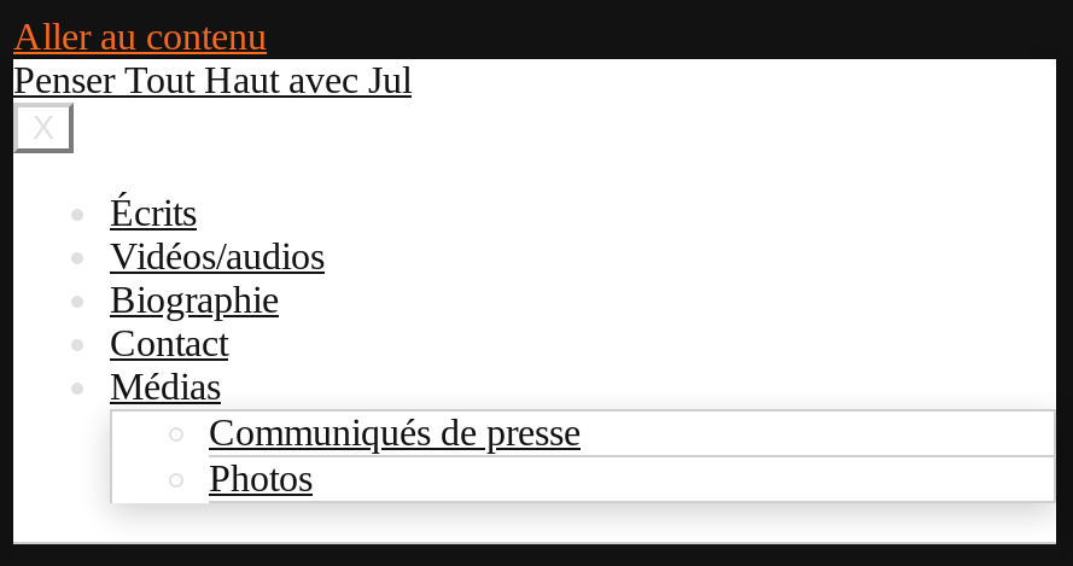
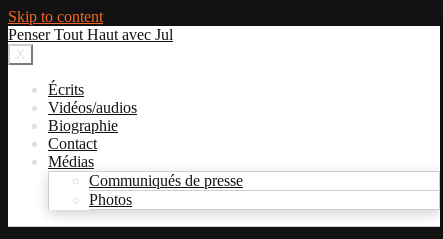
[13,16,267,57] Aller au contenu -> [8,8,103,25] Skip to content

